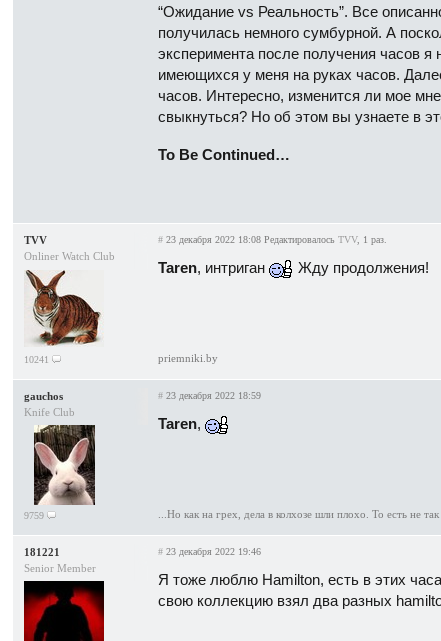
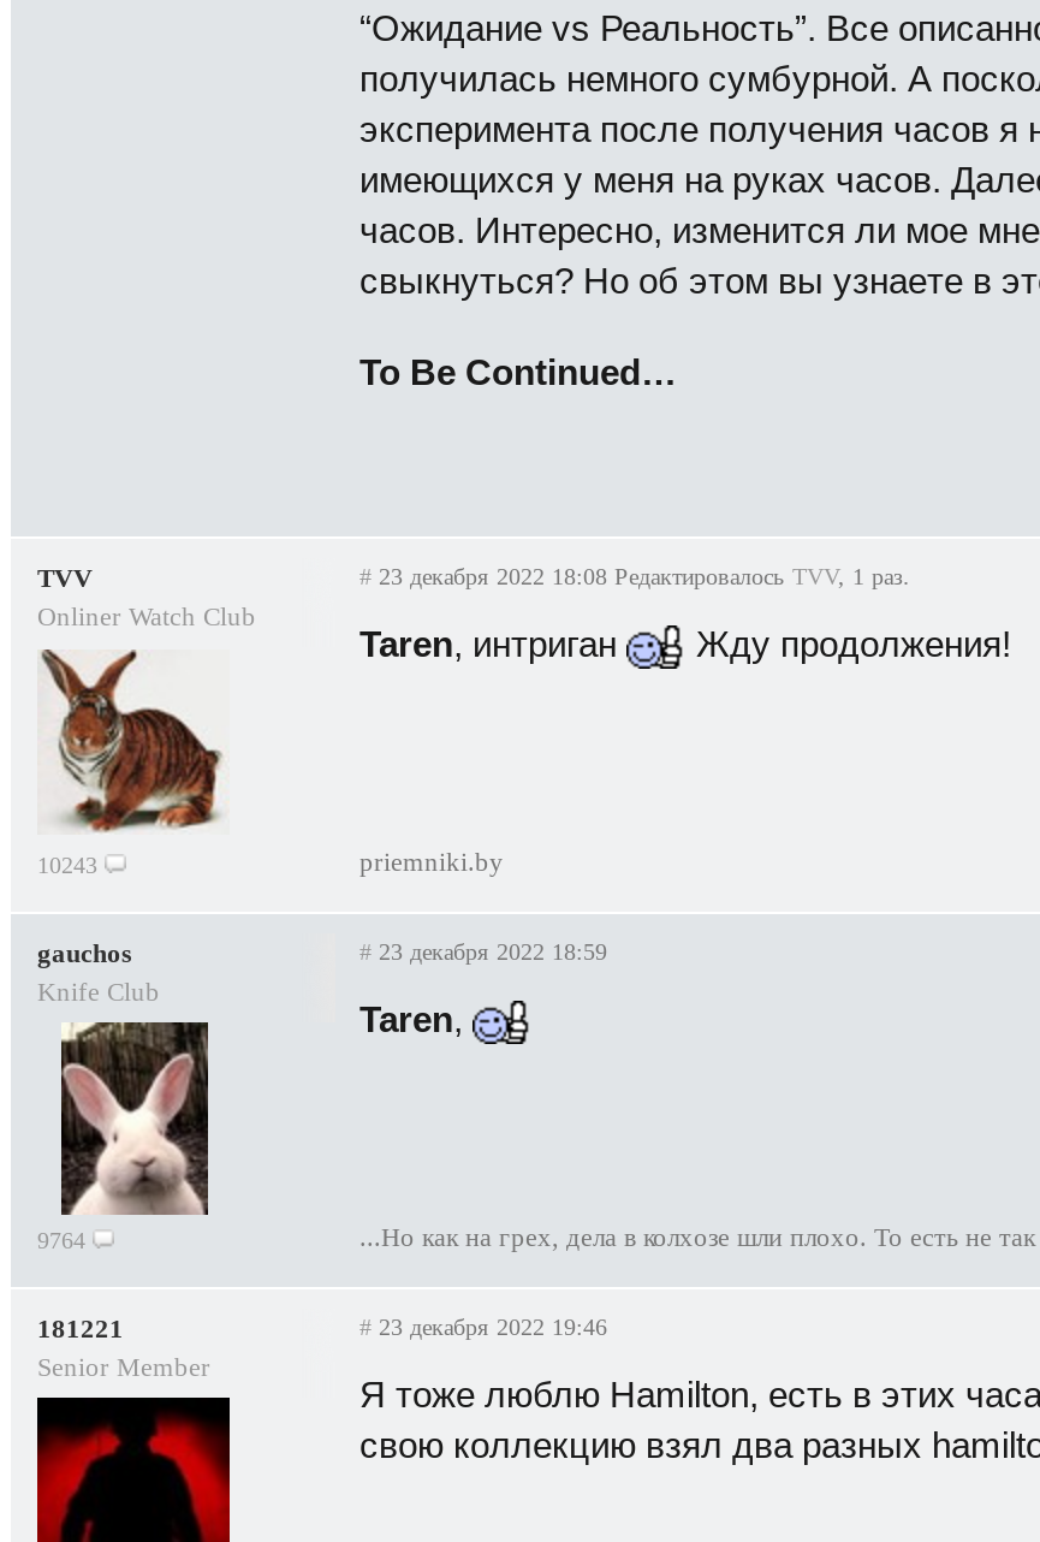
[24,354,52,365] 10241 -> [37,852,105,878] 10243
[24,510,47,521] 9759 -> [37,1227,93,1253] 9764

